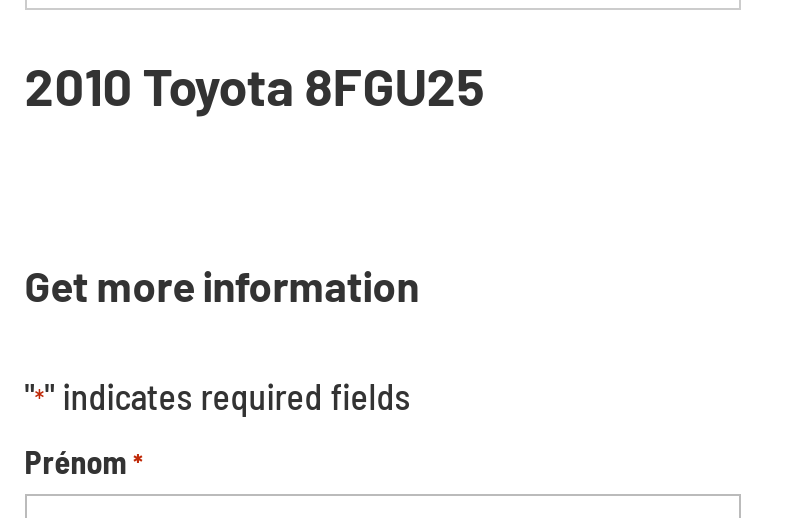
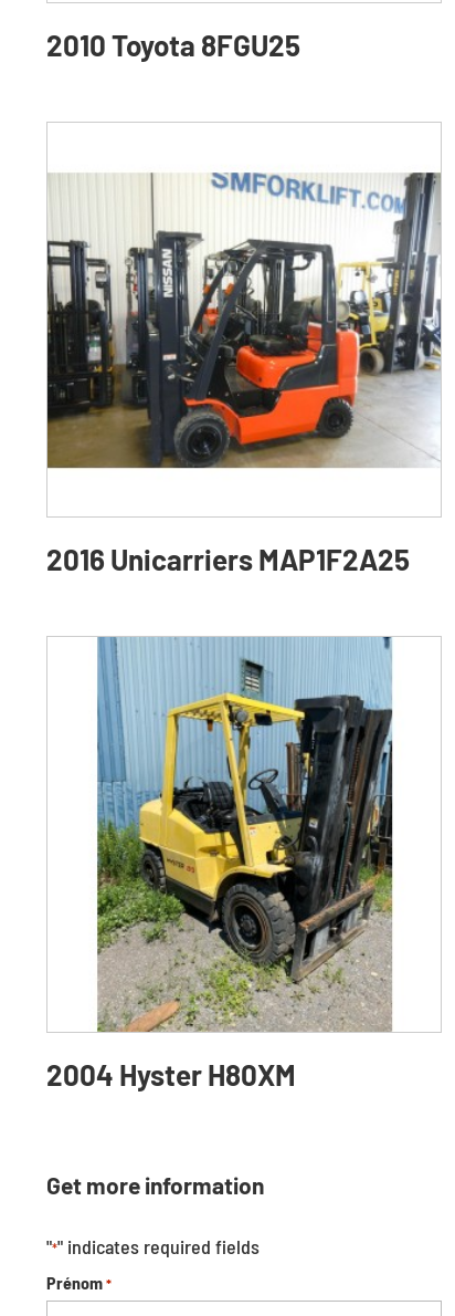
none -> [46,542,410,576] 2016 Unicarriers MAP1F2A25
none -> [46,636,394,1091] [image] | 2004 Hyster H80XM
none -> [46,171,442,470] [image]

